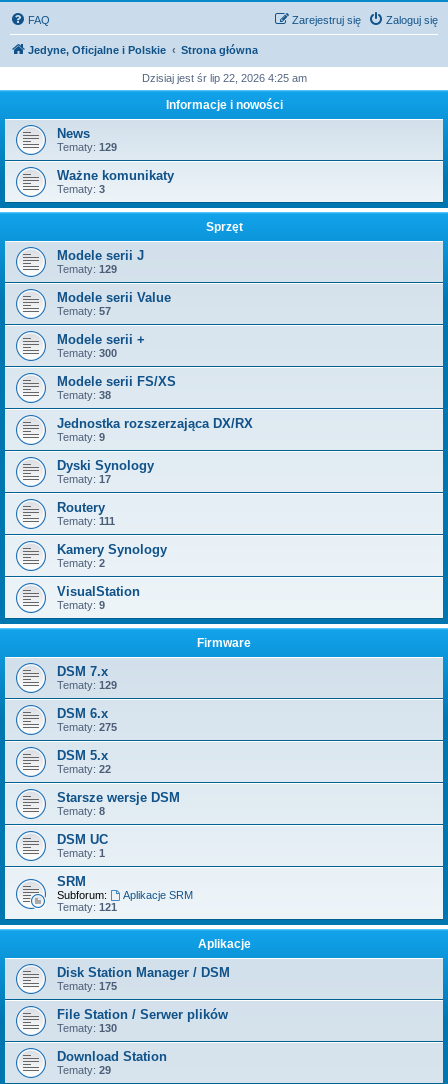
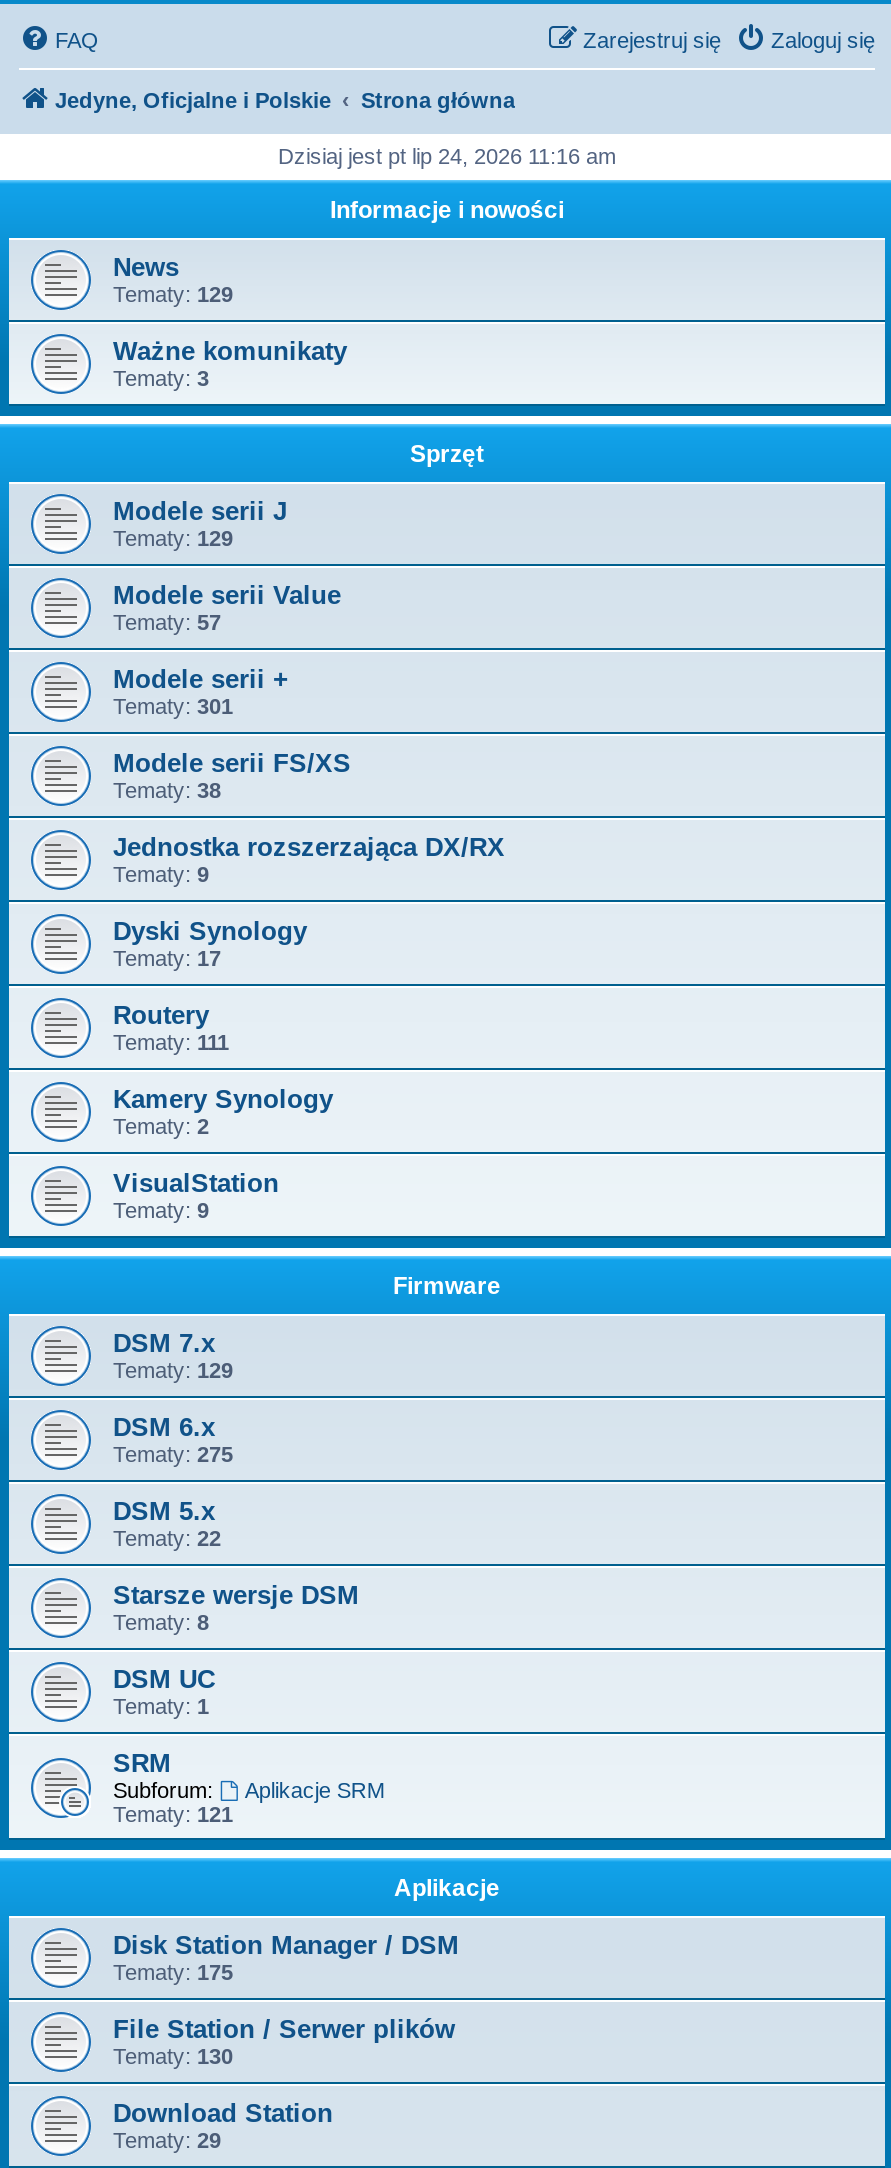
[141,72,306,84] Dzisiaj jest śr lip 22, 2026 4:25 am -> [278,144,616,168] Dzisiaj jest pt lip 24, 2026 11:16 am
[57,347,117,359] Tematy: 300 -> [113,694,233,718] Tematy: 301

